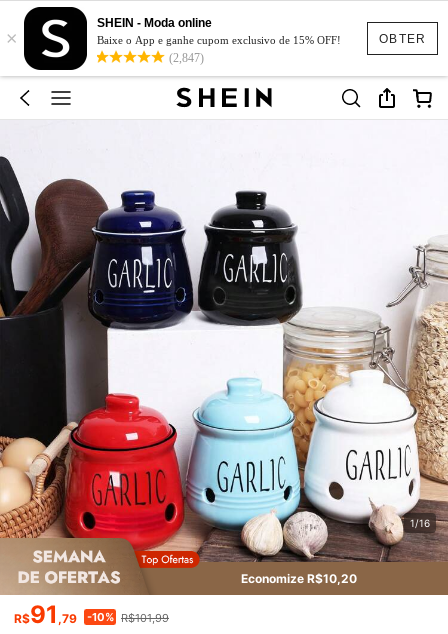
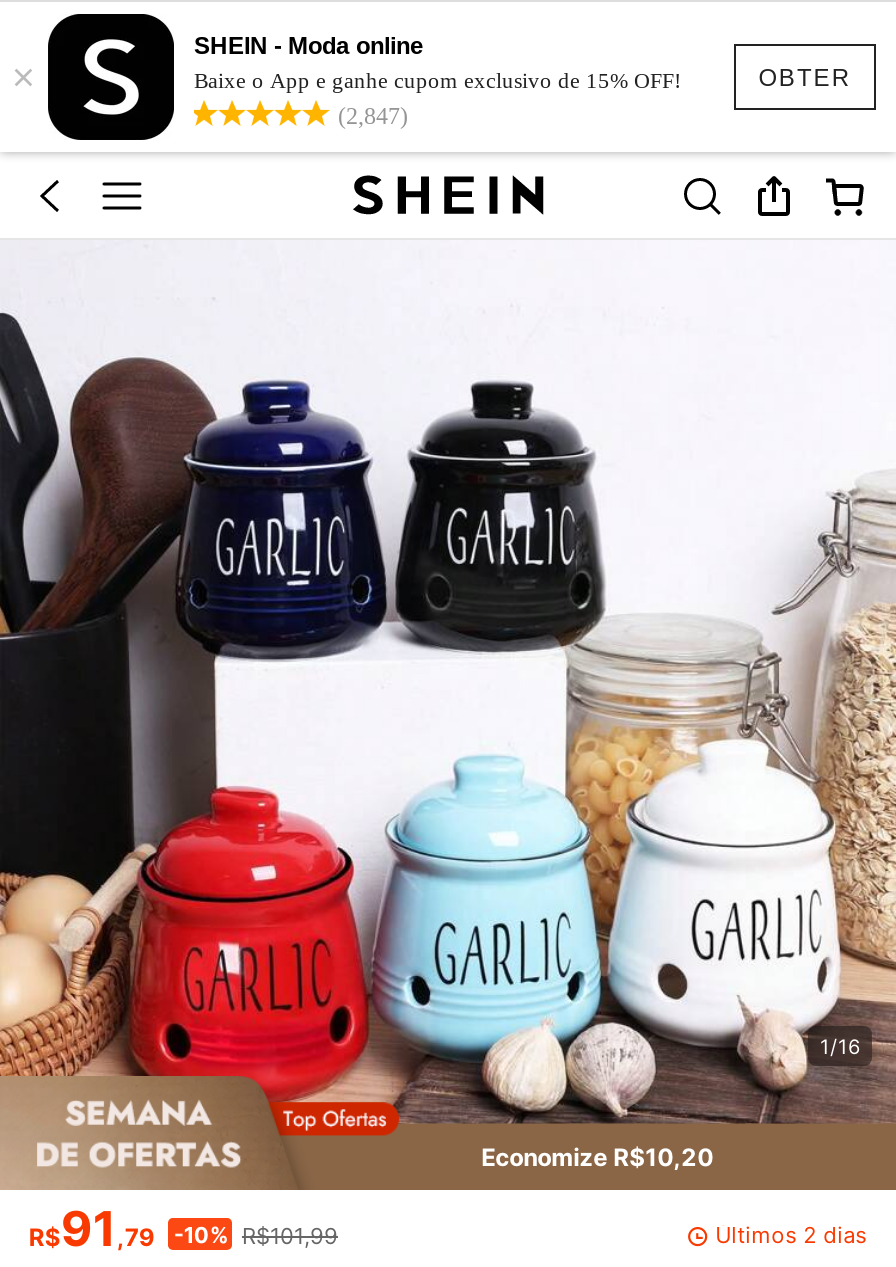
none -> [715,1221,867,1249] Últimos 2 dias

